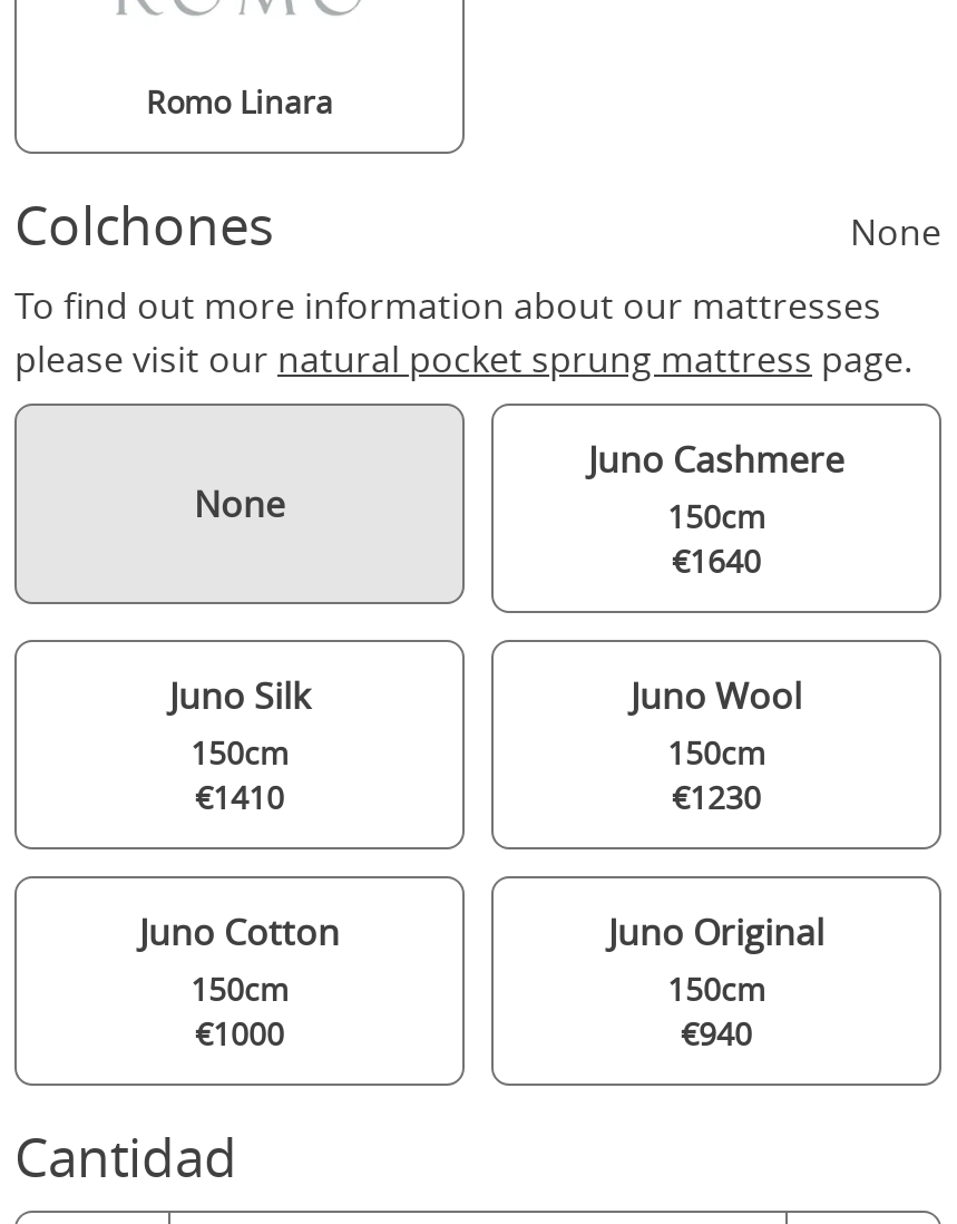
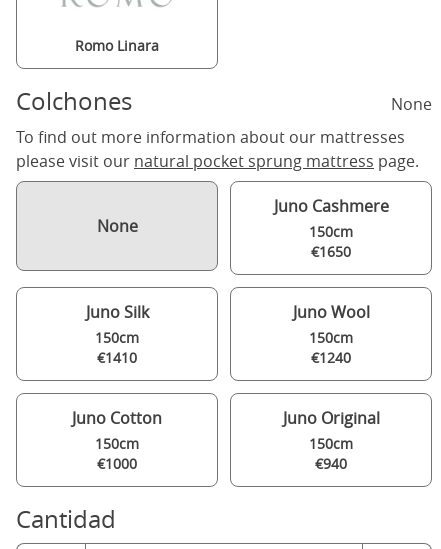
[672,540,761,582] €1640 -> [311,242,351,261] €1650
[672,776,761,818] €1230 -> [311,348,351,367] €1240

